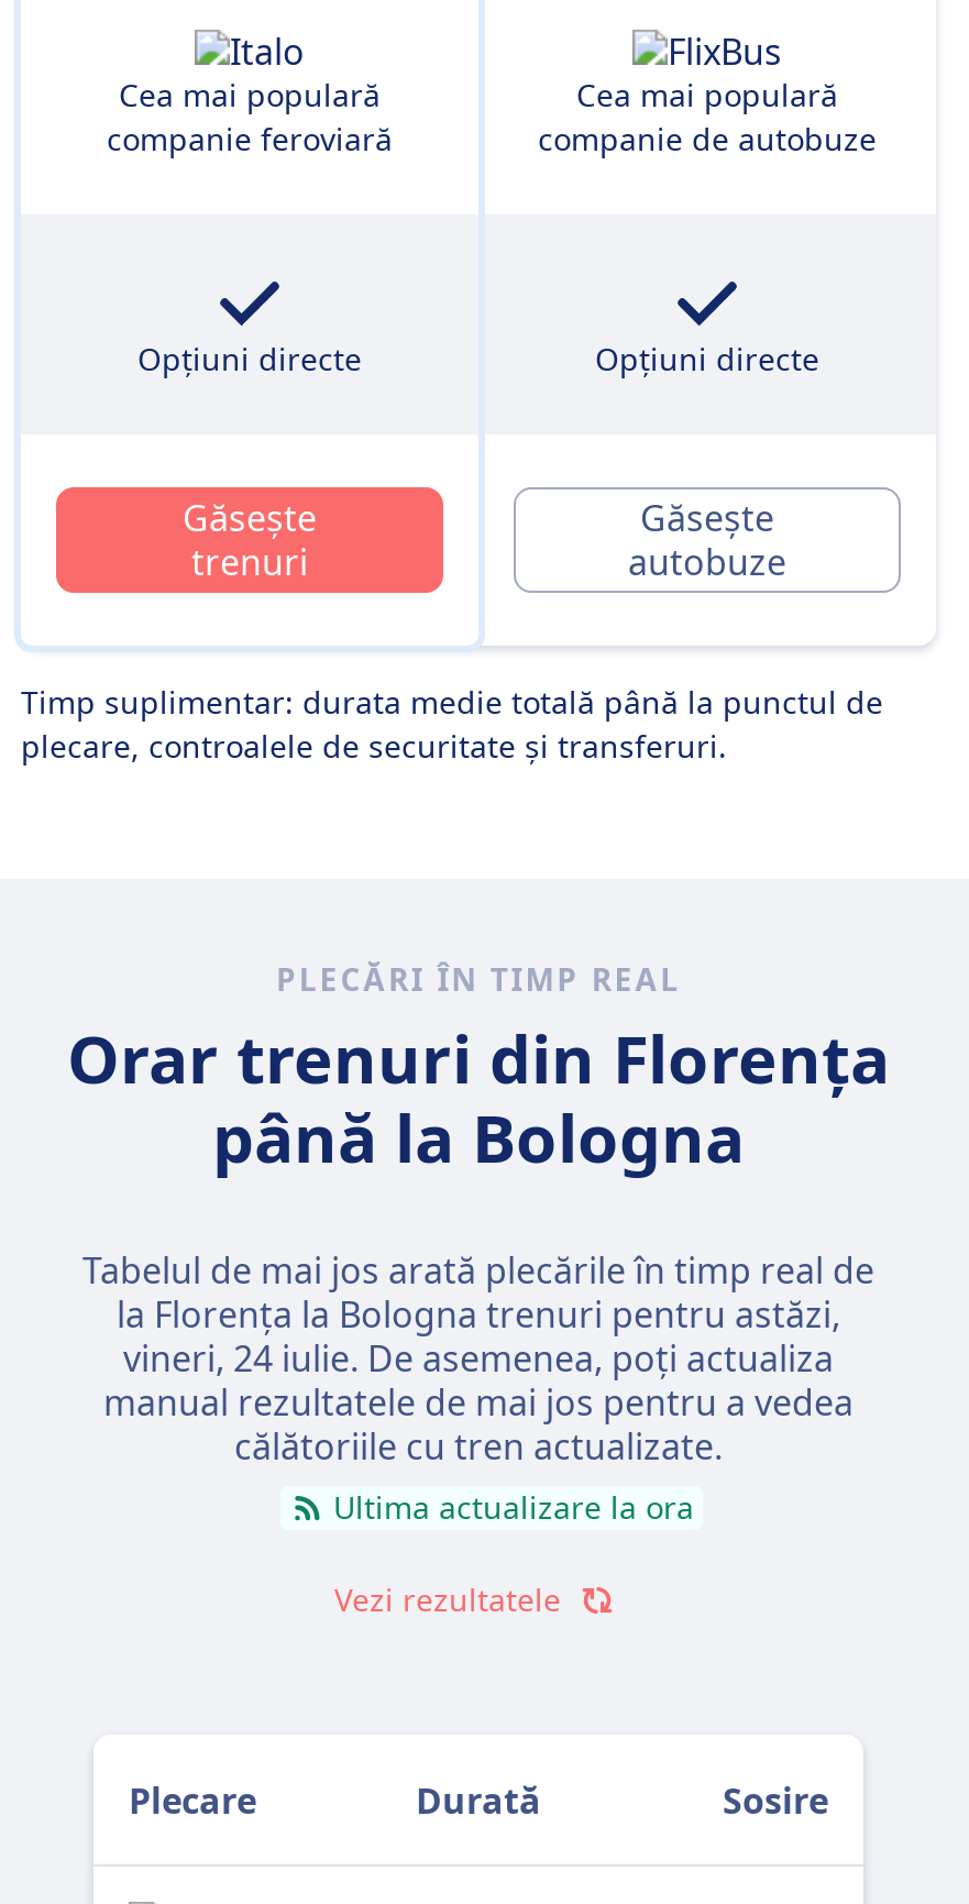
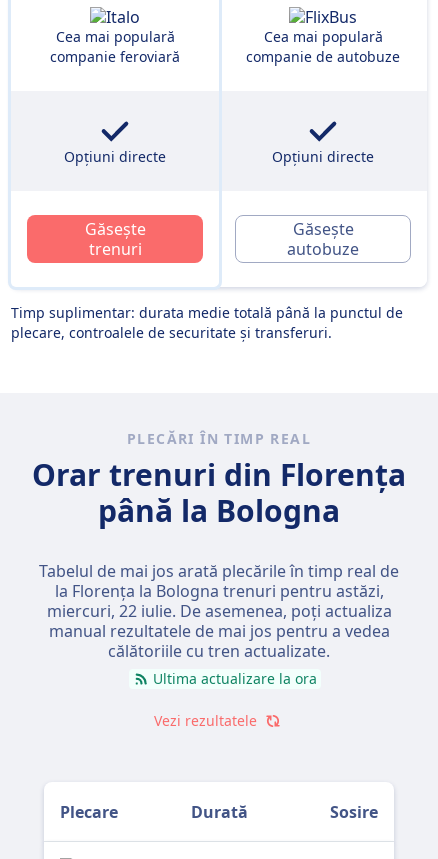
[123,1334,834,1383] vineri, 24 iulie. De asemenea, poți actualiza -> [46,600,391,622] miercuri, 22 iulie. De asemenea, poți actualiza

